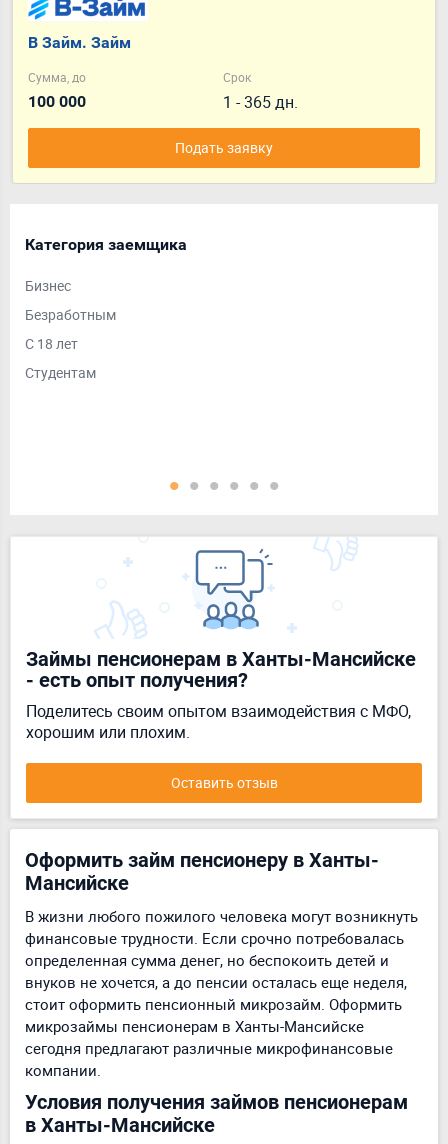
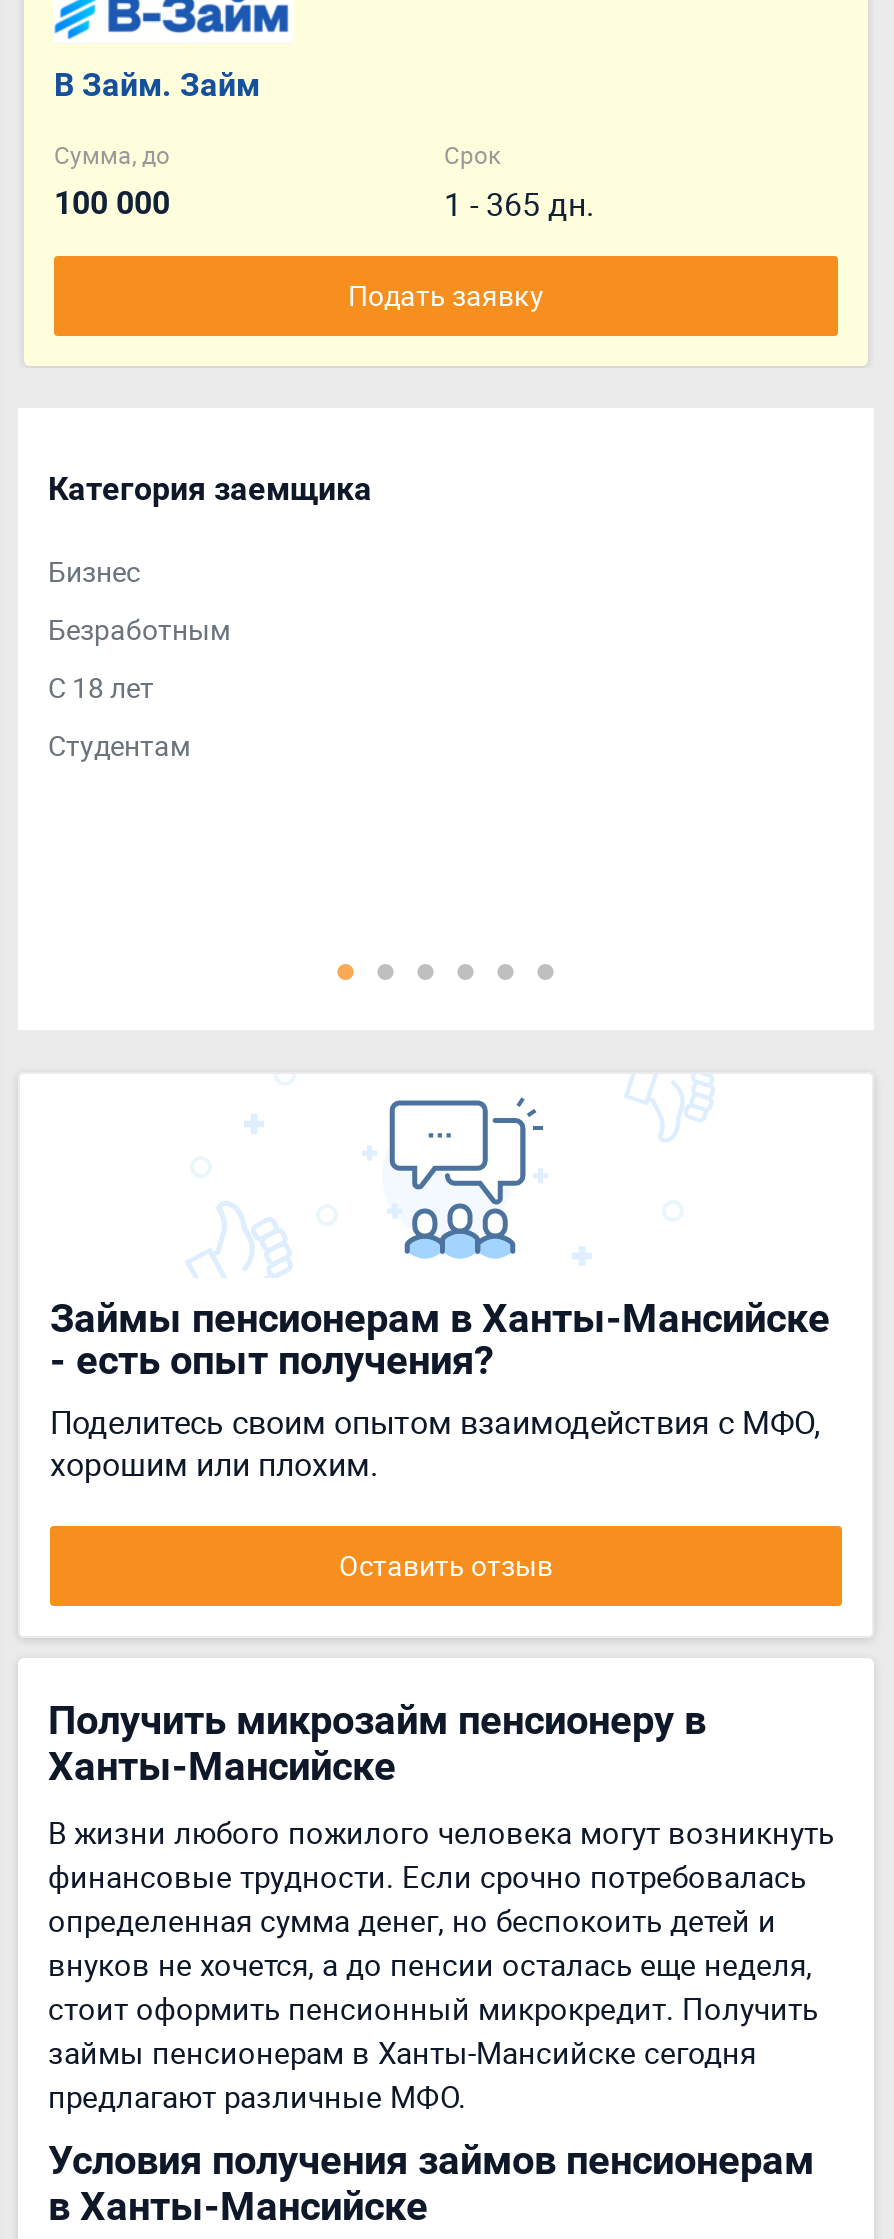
[25,848,379,895] Оформить займ пенсионеру в Ханты- | Мансийске -> [48,1696,706,1790] Получить микрозайм пенсионеру в | Ханты-Мансийске
[25,994,402,1080] стоит оформить пенсионный микрозайм. Оформить | микрозаймы пенсионерам в Ханты-Мансийске | сегодня предлагают различные микрофинансовые | компании. -> [48,1988,818,2116] стоит оформить пенсионный микрокредит. Получить | займы пенсионерам в Ханты-Мансийске сегодня | предлагают различные МФО.

